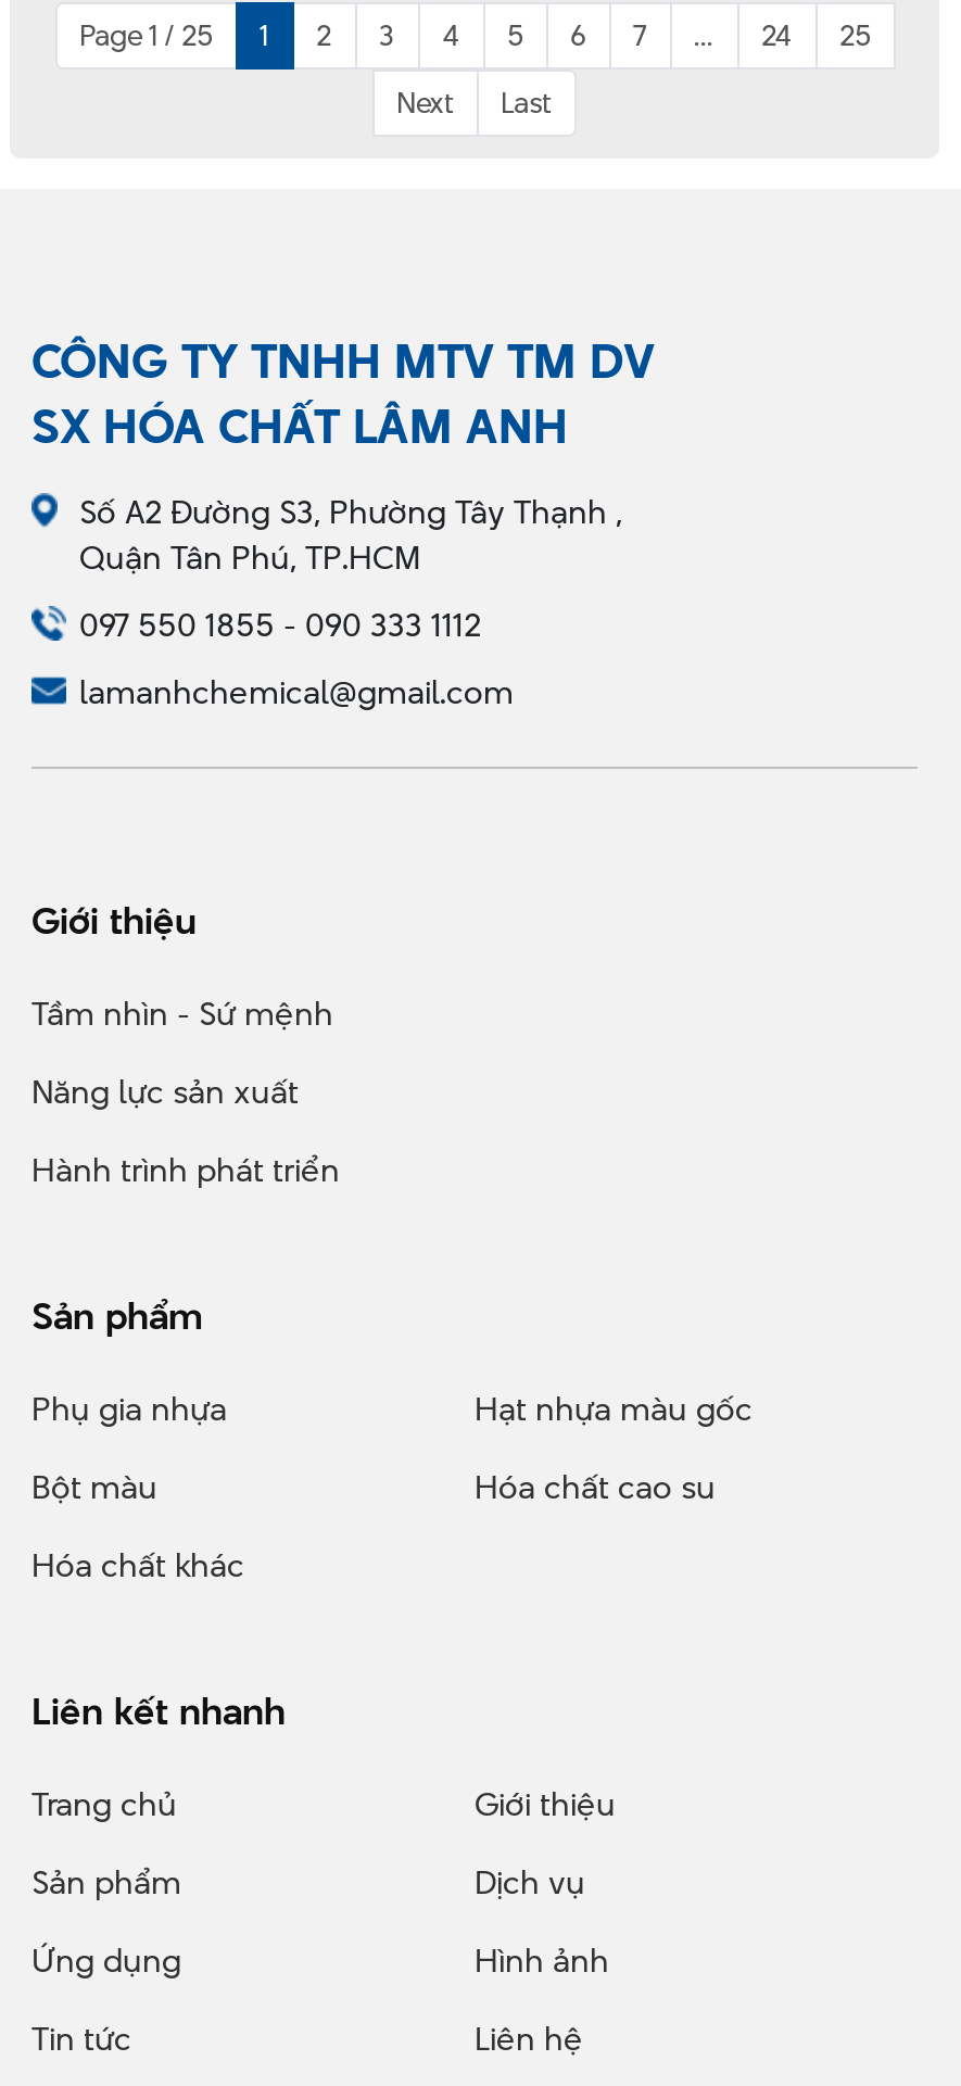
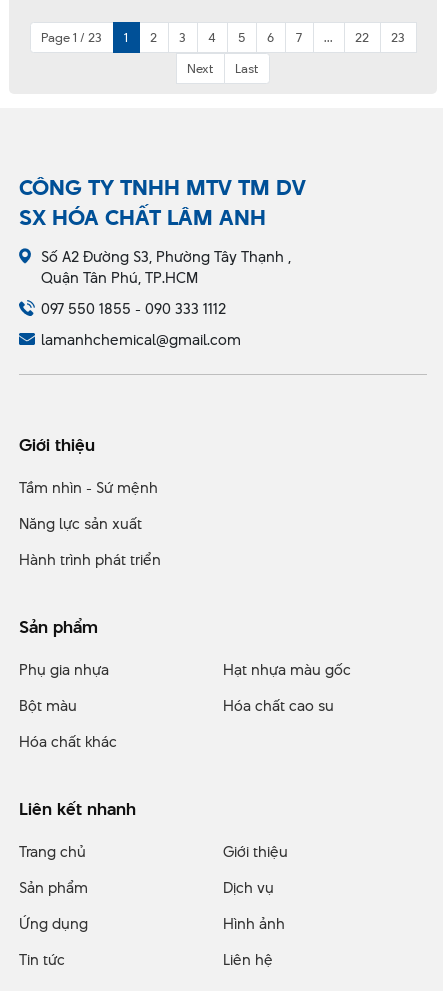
[79,14,212,53] Page 1 / 25 -> [41,27,102,45] Page 1 / 23
[761,14,792,53] 24 -> [355,27,369,45] 22
[839,14,870,53] 25 -> [391,27,405,45] 23

